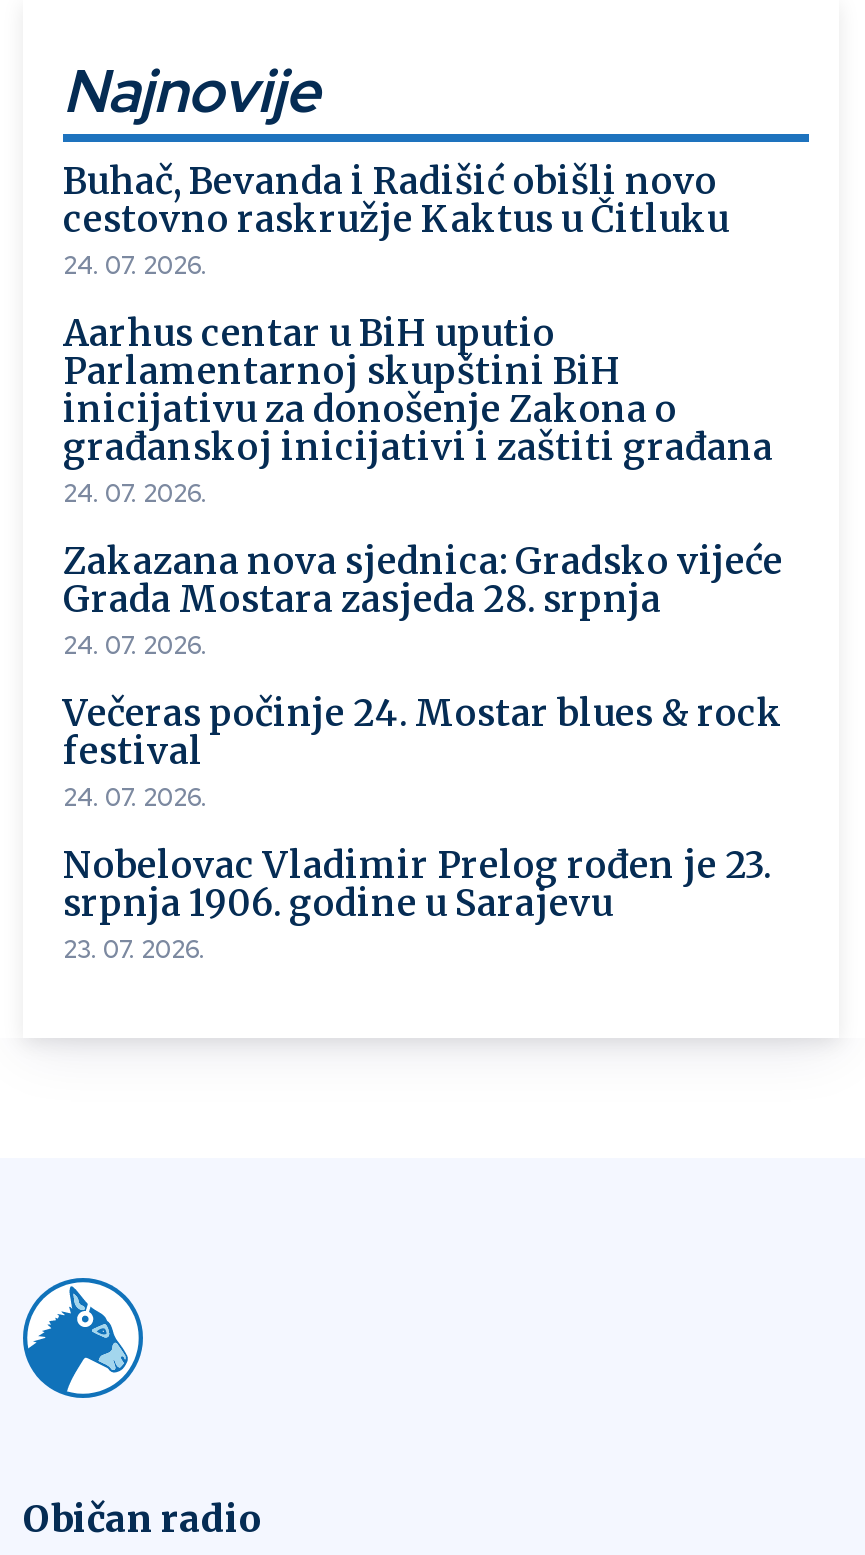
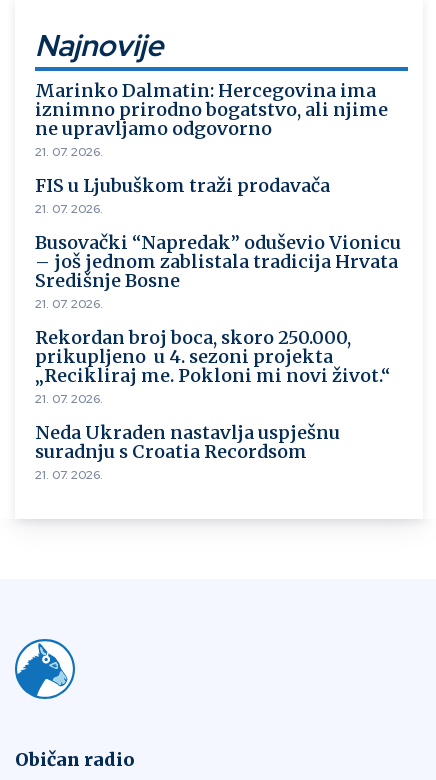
[63,158,729,282] Buhač, Bevanda i Radišić obišli novo | cestovno raskružje Kaktus u Čitluku | 24. 07. 2026. -> [35,79,388,160] Marinko Dalmatin: Hercegovina ima | iznimno prirodno bogatstvo, ali njime | ne upravljamo odgovorno | 21. 07. 2026.
[63,310,773,510] Aarhus centar u BiH uputio | Parlamentarnoj skupštini BiH | inicijativu za donošenje Zakona o | građanskoj inicijativi i zaštiti građana | 24. 07. 2026. -> [35,174,330,217] FIS u Ljubuškom traži prodavača | 21. 07. 2026.
[63,538,783,662] Zakazana nova sjednica: Gradsko vijeće | Grada Mostara zasjeda 28. srpnja | 24. 07. 2026. -> [35,231,401,312] Busovački “Napredak” oduševio Vionicu | – još jednom zablistala tradicija Hrvata | Središnje Bosne | 21. 07. 2026.
[63,690,783,814] Večeras počinje 24. Mostar blues & rock | festival | 24. 07. 2026. -> [35,326,390,407] Rekordan broj boca, skoro 250.000, | prikupljeno u 4. sezoni projekta | „Recikliraj me. Pokloni mi novi život.“ | 21. 07. 2026.
[63,842,771,966] Nobelovac Vladimir Prelog rođen je 23. | srpnja 1906. godine u Sarajevu | 23. 07. 2026. -> [35,421,340,483] Neda Ukraden nastavlja uspješnu | suradnju s Croatia Recordsom | 21. 07. 2026.

